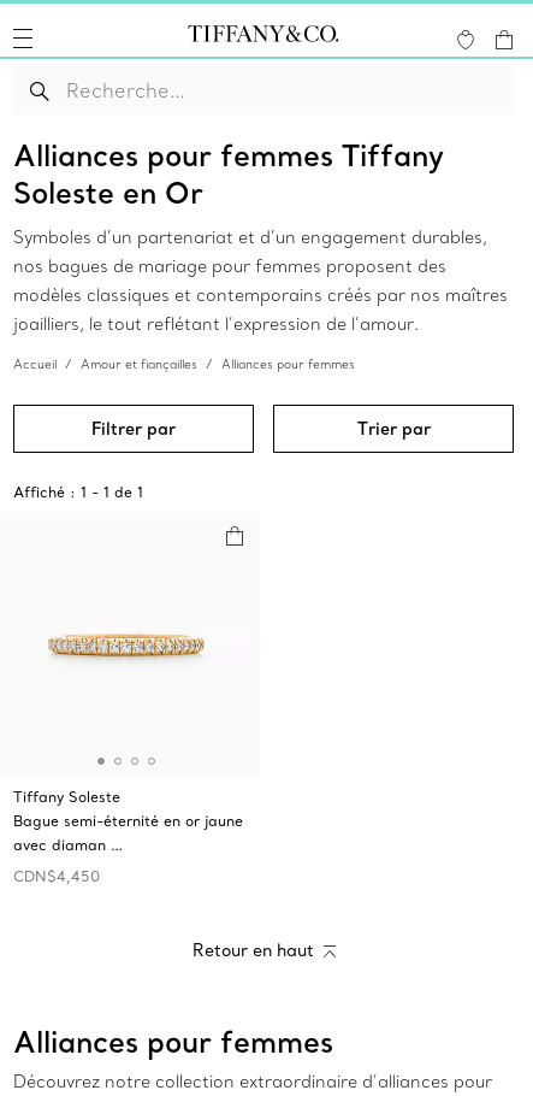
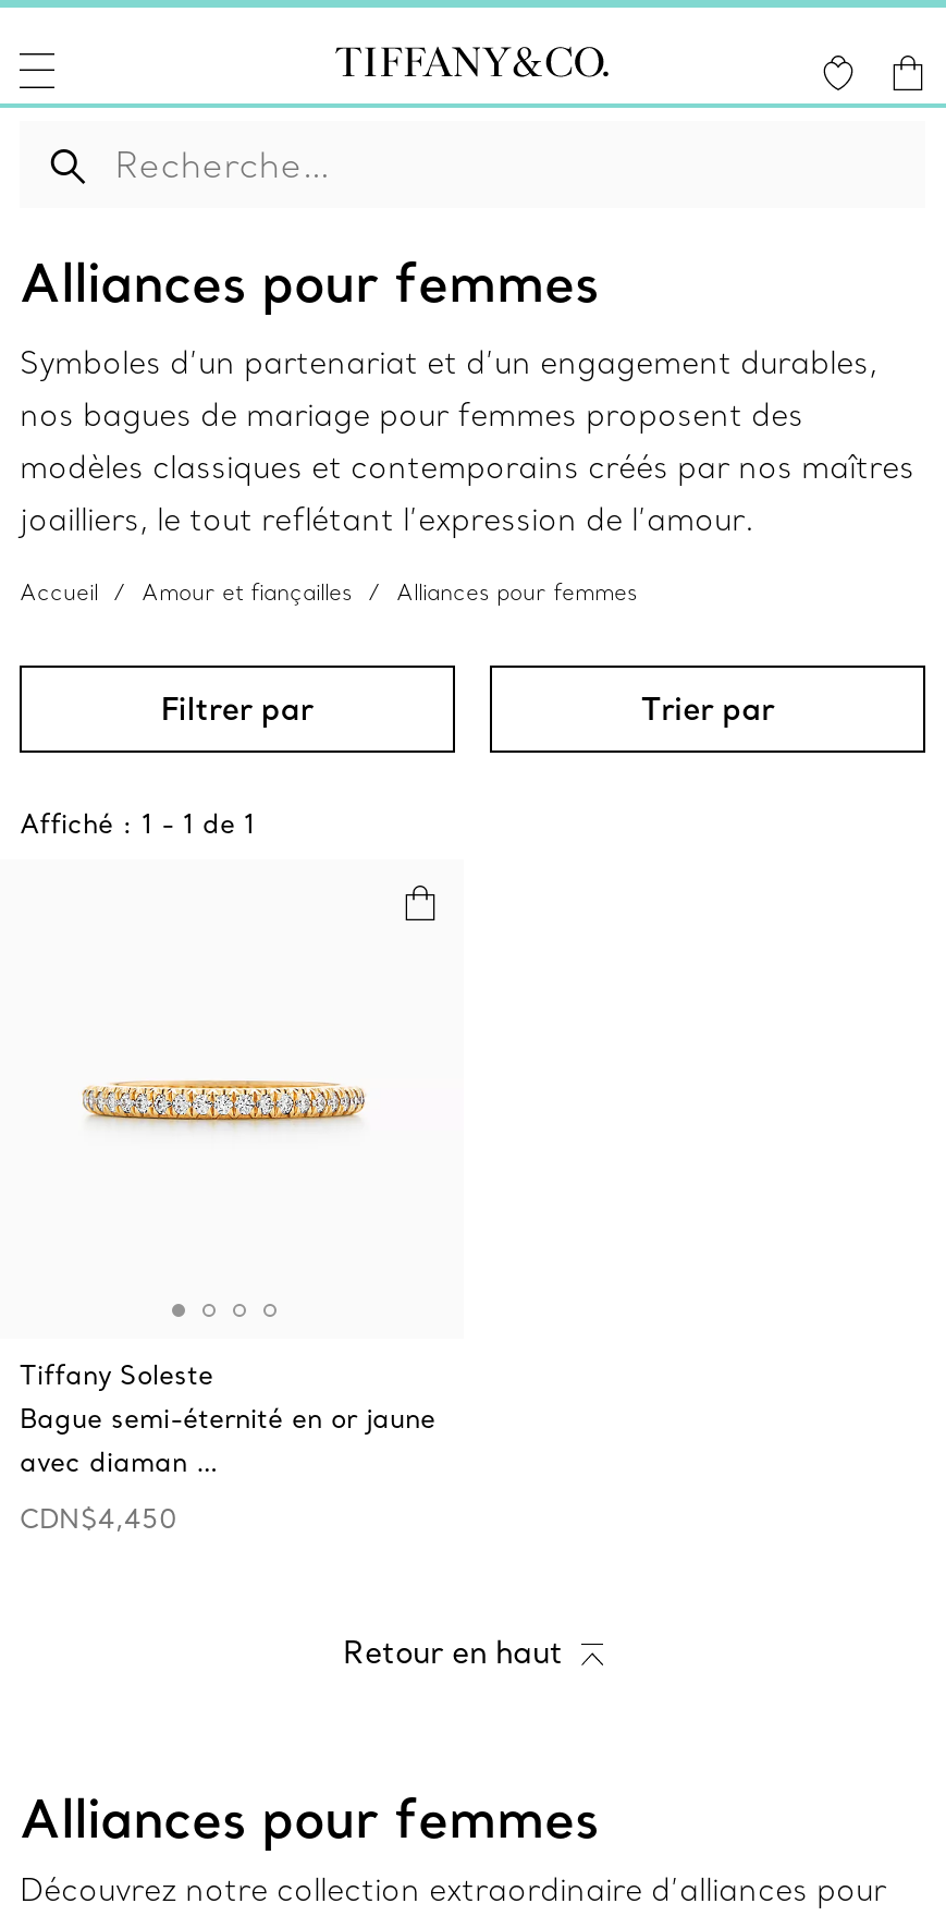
[13,136,444,211] Alliances pour femmes Tiffany | Soleste en Or -> [20,247,599,315] Alliances pour femmes

